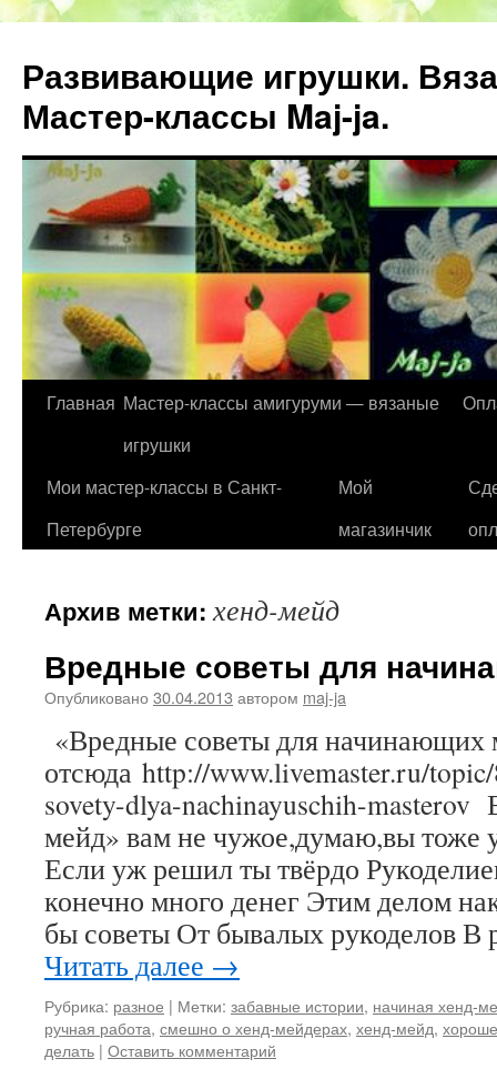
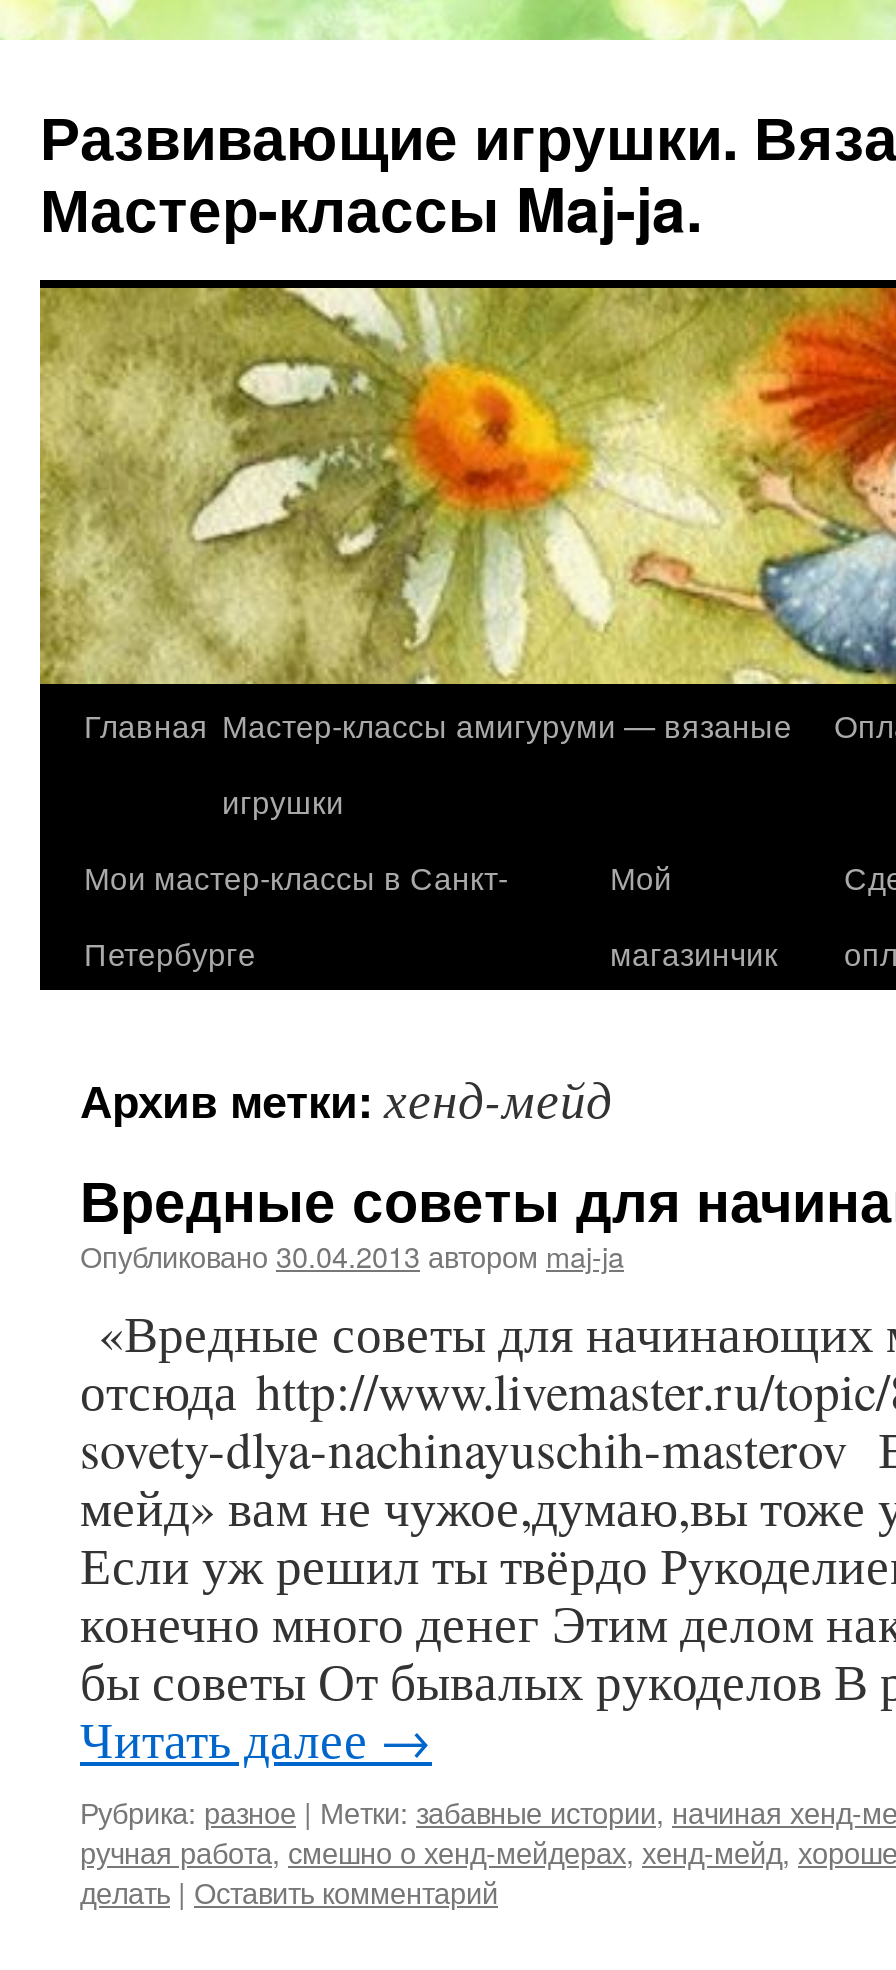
[22,159,494,381] [image] -> [38,286,890,686] [image]

